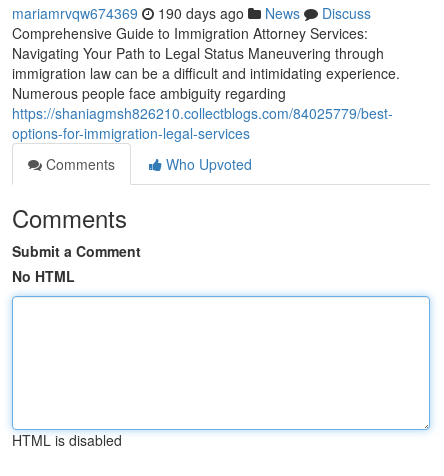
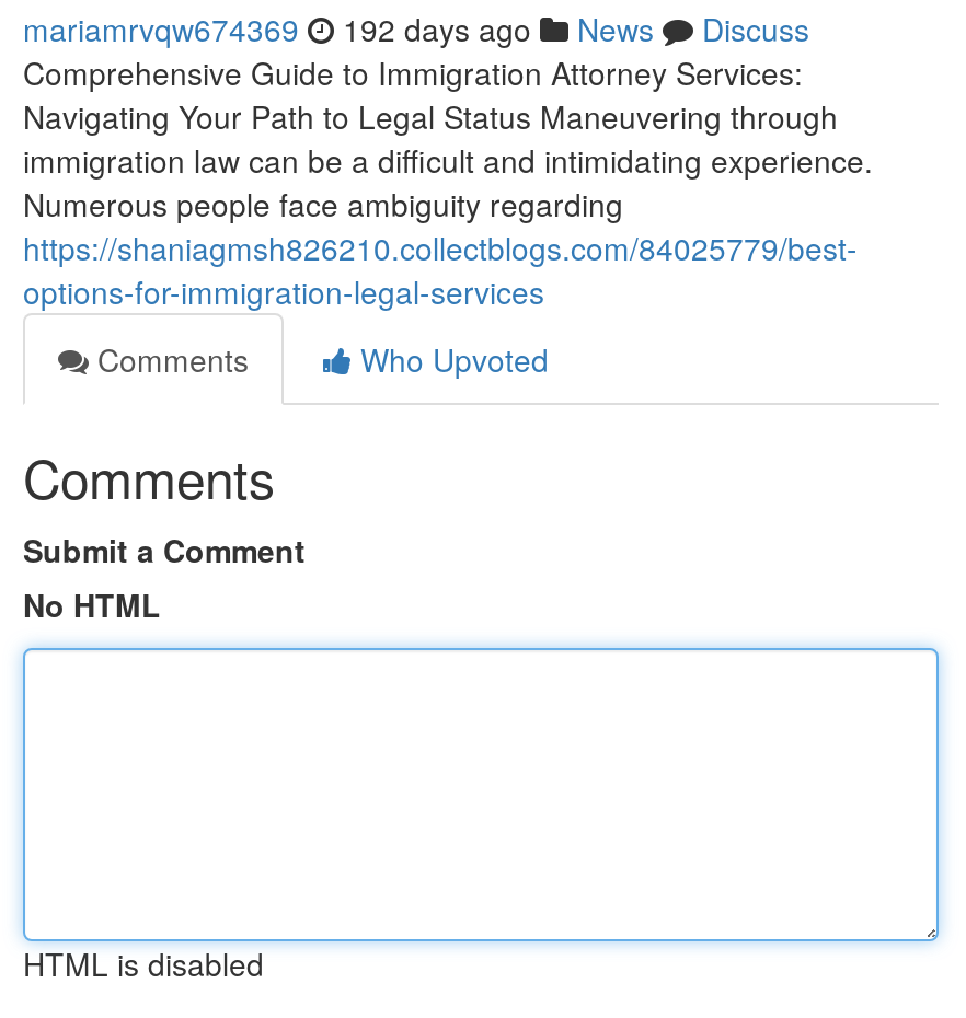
[12,3,371,23] mariamrvqw674369 190 days ago News Discuss -> [23,7,809,50] mariamrvqw674369 192 days ago News Discuss

